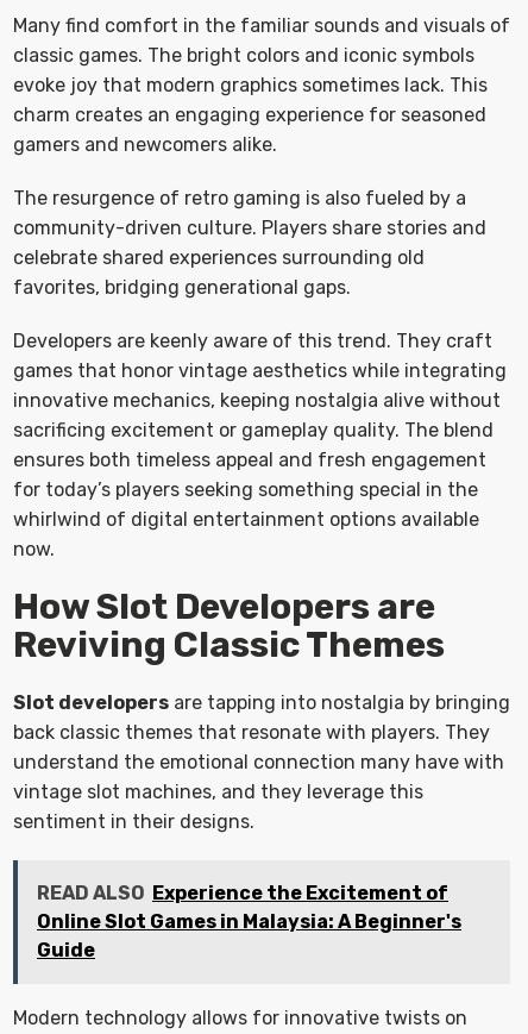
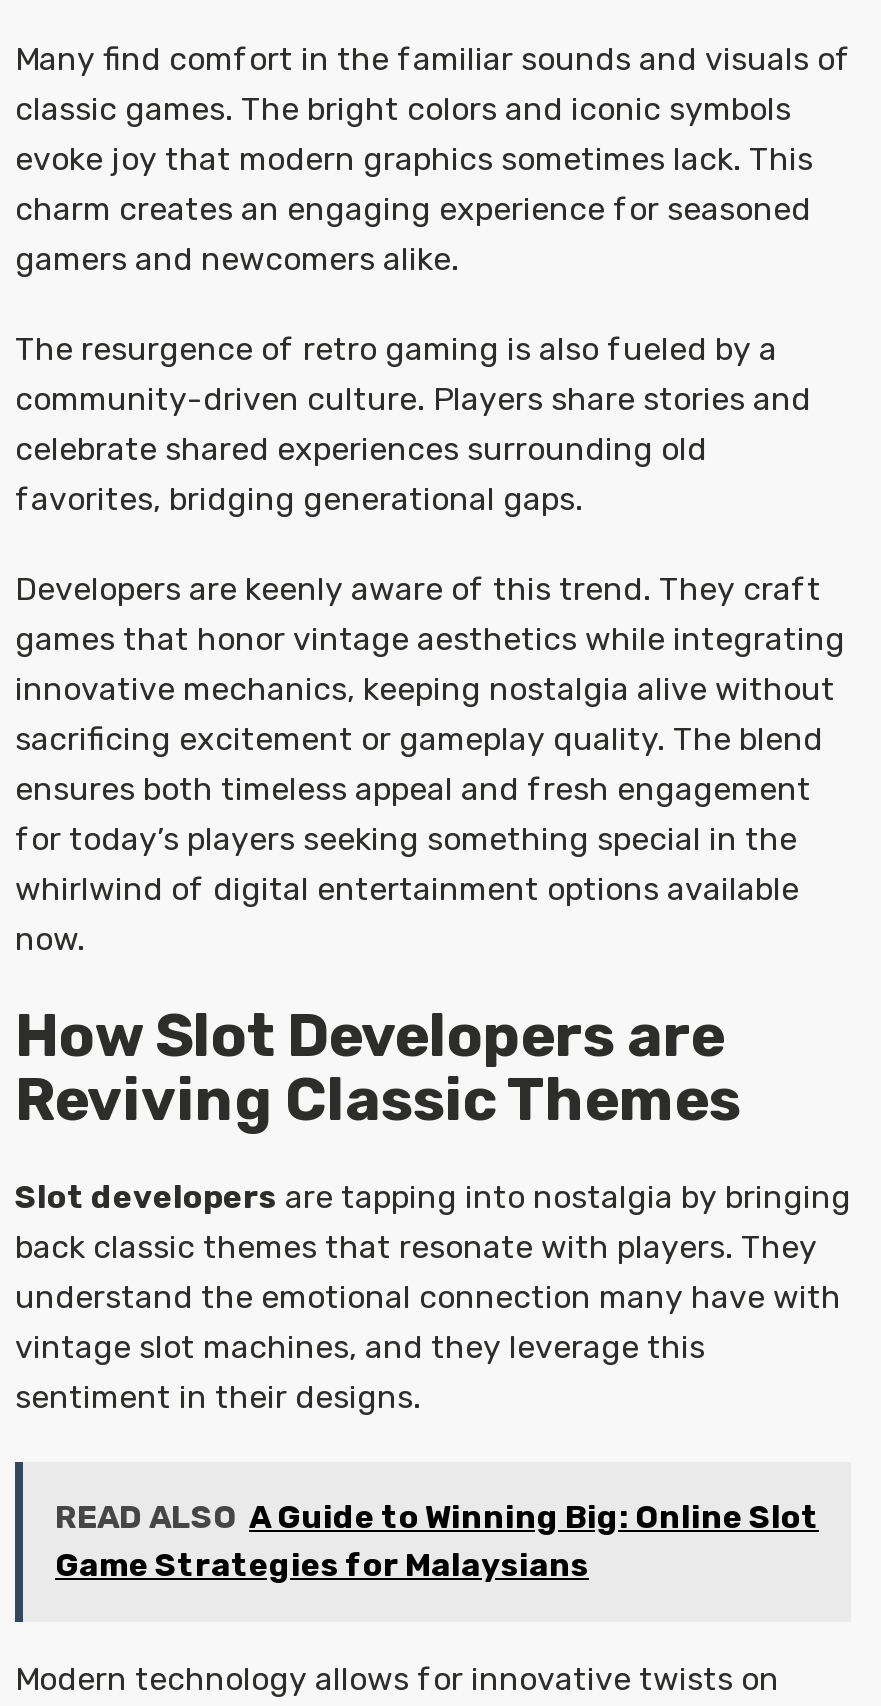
[37,882,461,961] READ ALSO Experience the Excitement of | Online Slot Games in Malaysia: A Beginner's | Guide -> [55,1498,819,1584] READ ALSO A Guide to Winning Big: Online Slot | Game Strategies for Malaysians

